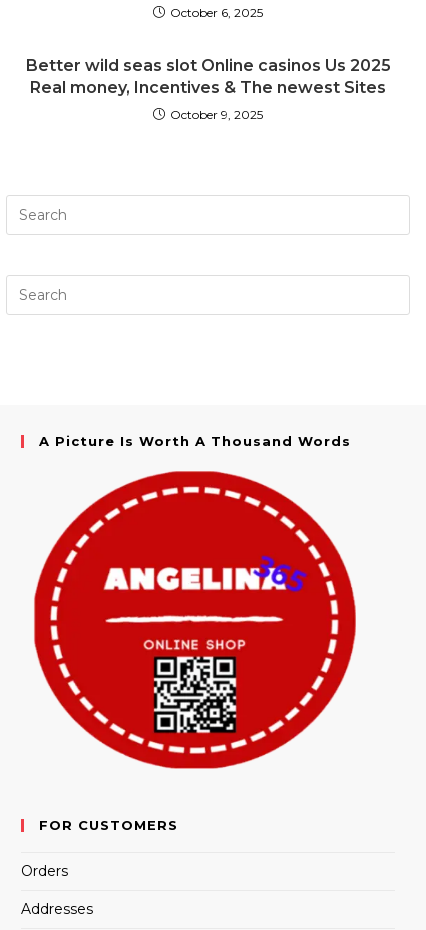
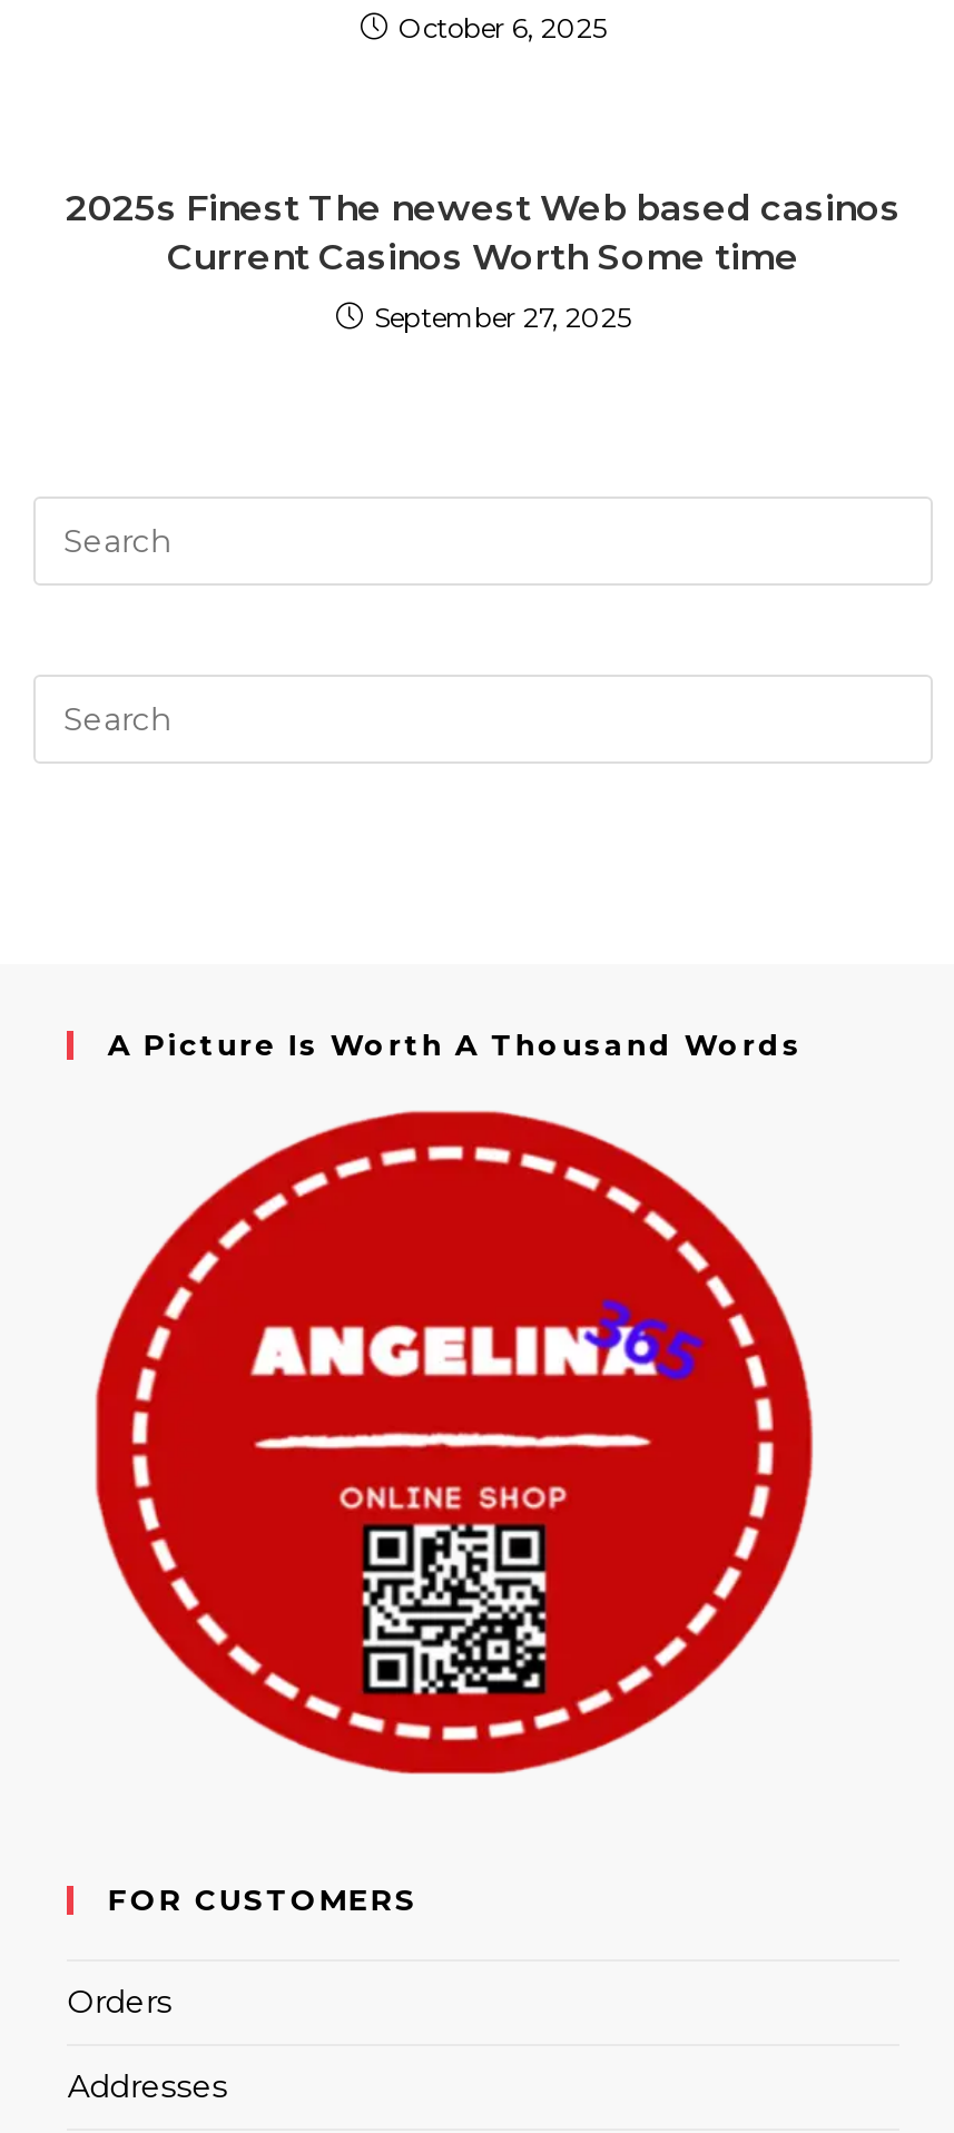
[25,56,390,97] Better wild seas slot Online casinos Us 2025 | Real money, Incentives & The newest Sites -> [66,188,901,279] 2025s Finest The newest Web based casinos | Current Casinos Worth Some time
[170,107,263,122] October 9, 2025 -> [374,301,630,335] September 27, 2025

